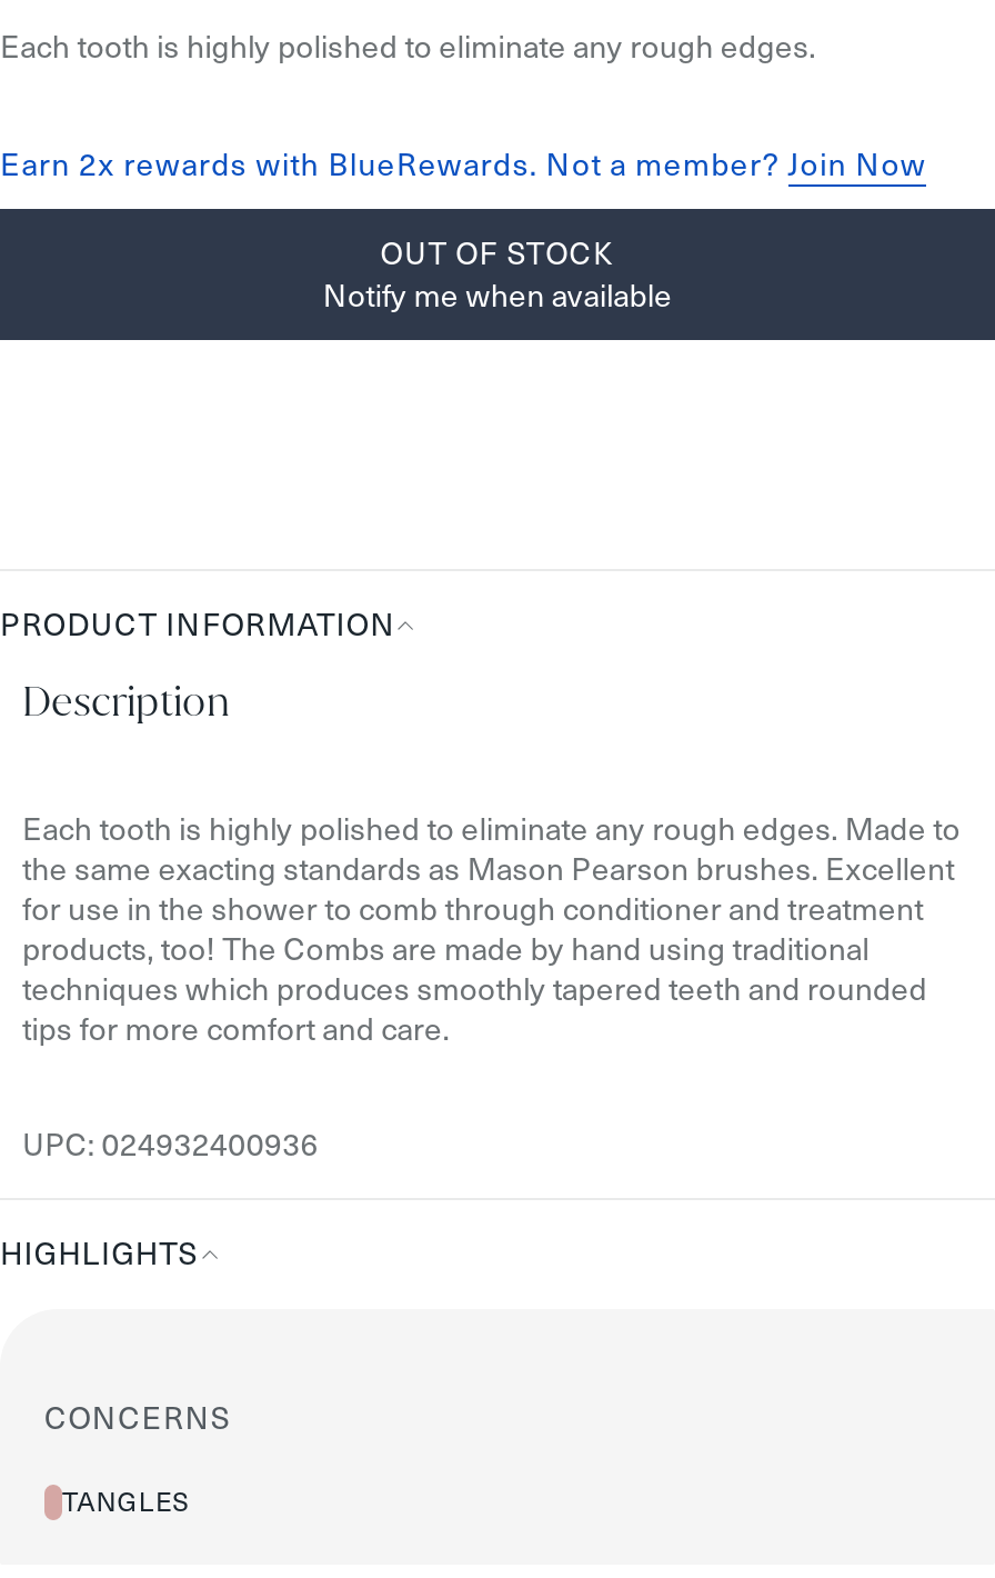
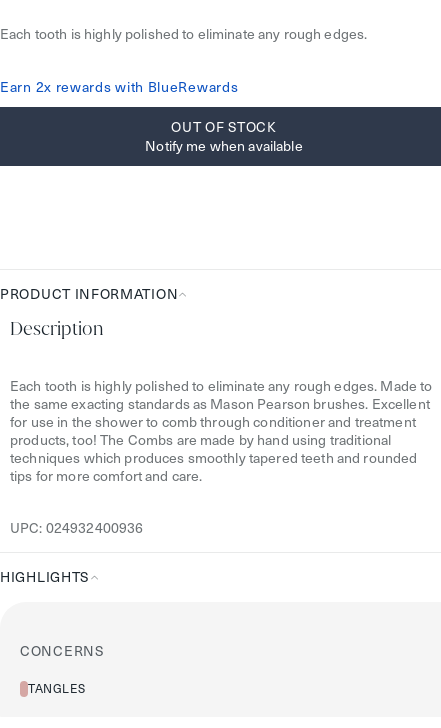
[0,144,927,184] Earn 2x rewards with BlueRewards. Not a member? Join Now -> [0,78,238,96] Earn 2x rewards with BlueRewards

